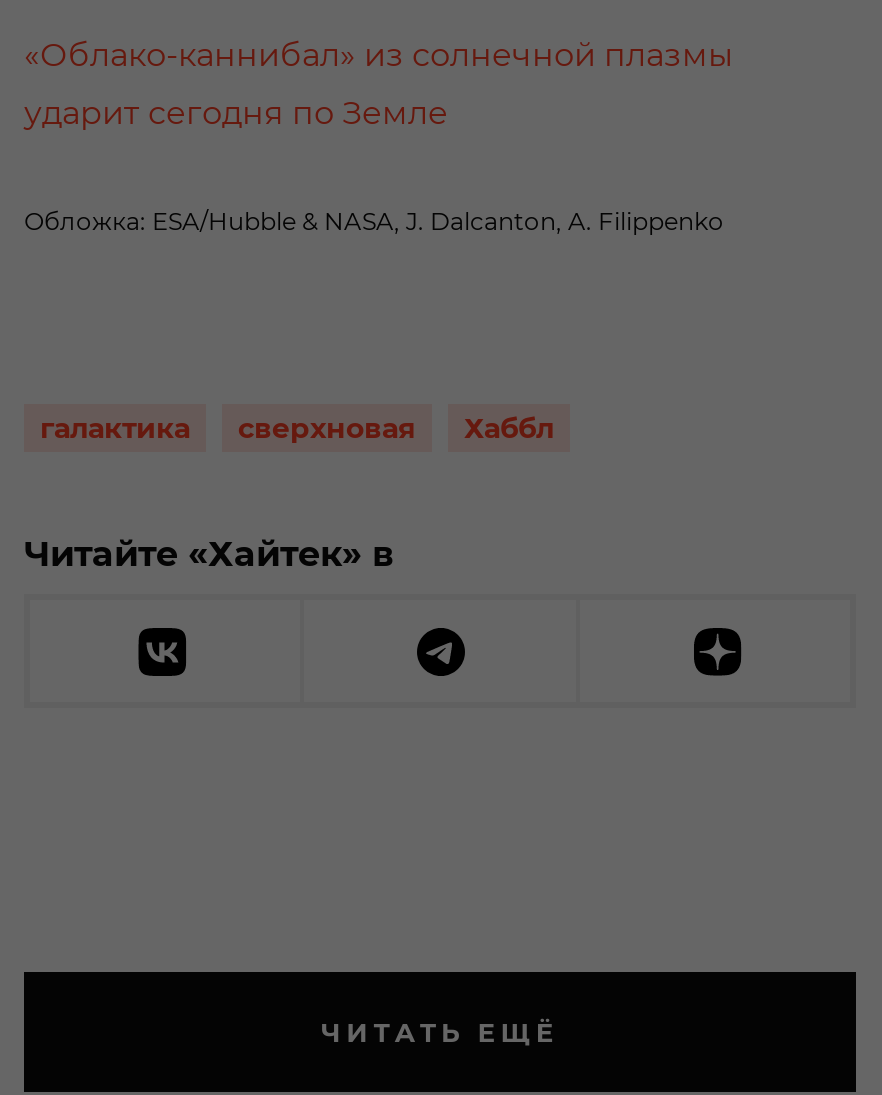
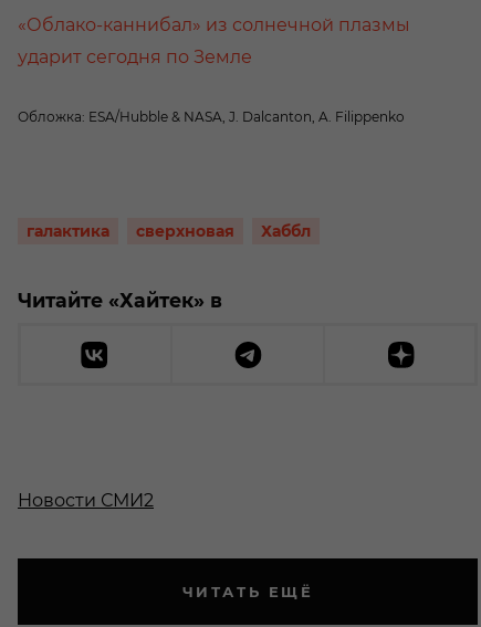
none -> [18,490,154,511] Новости СМИ2

